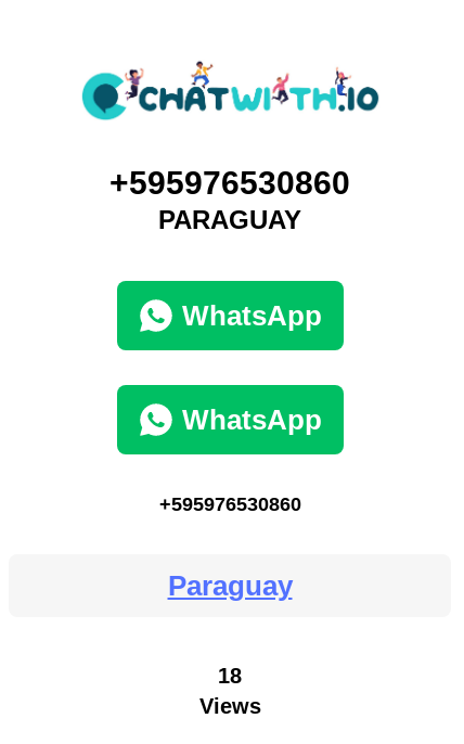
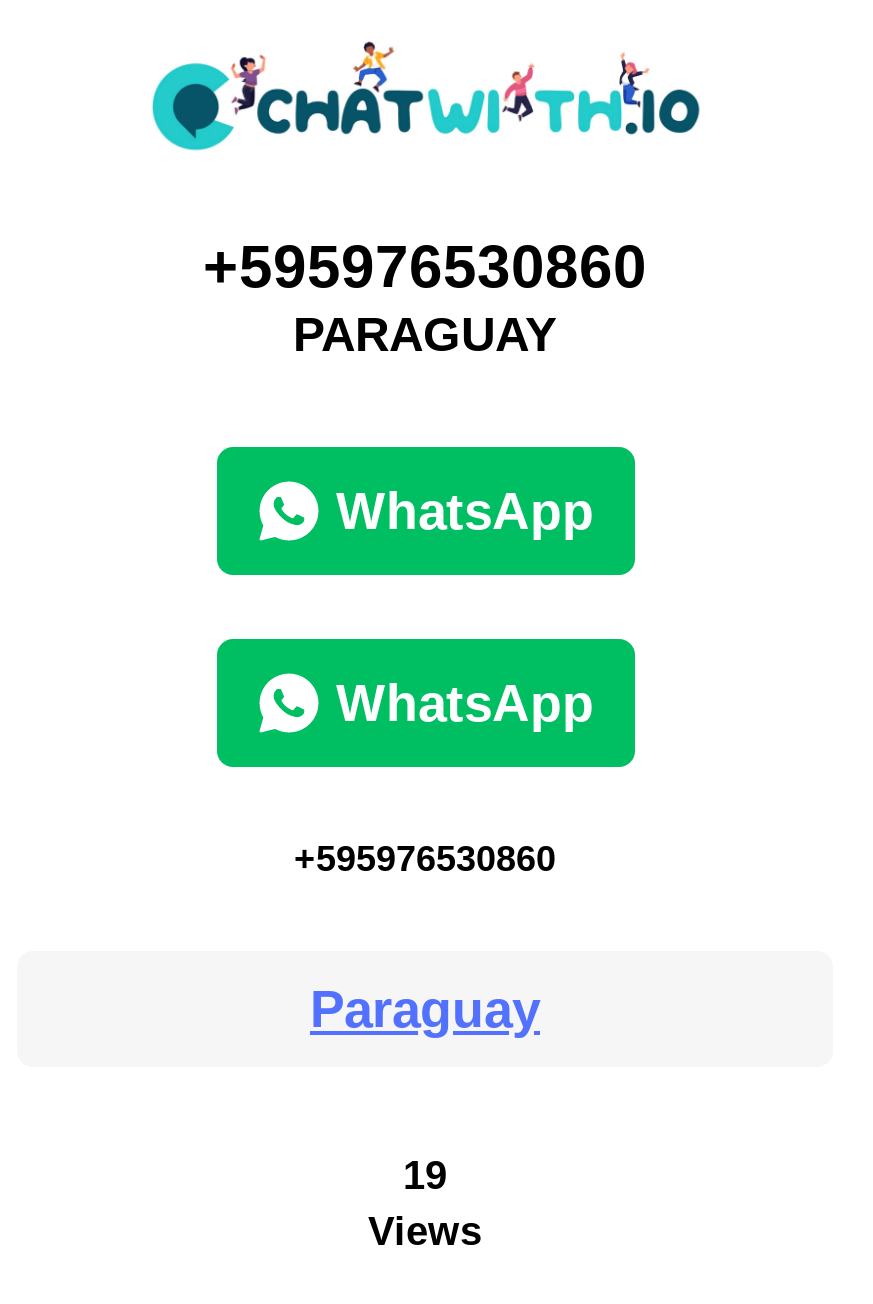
[218,664,242,687] 18 -> [403,1153,447,1197] 19

